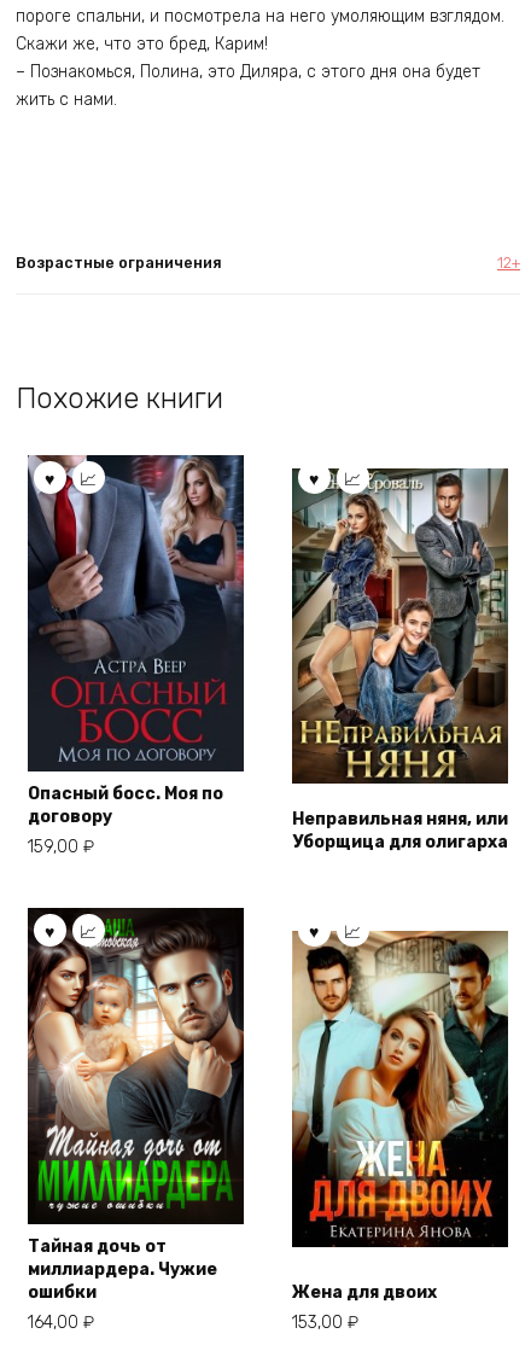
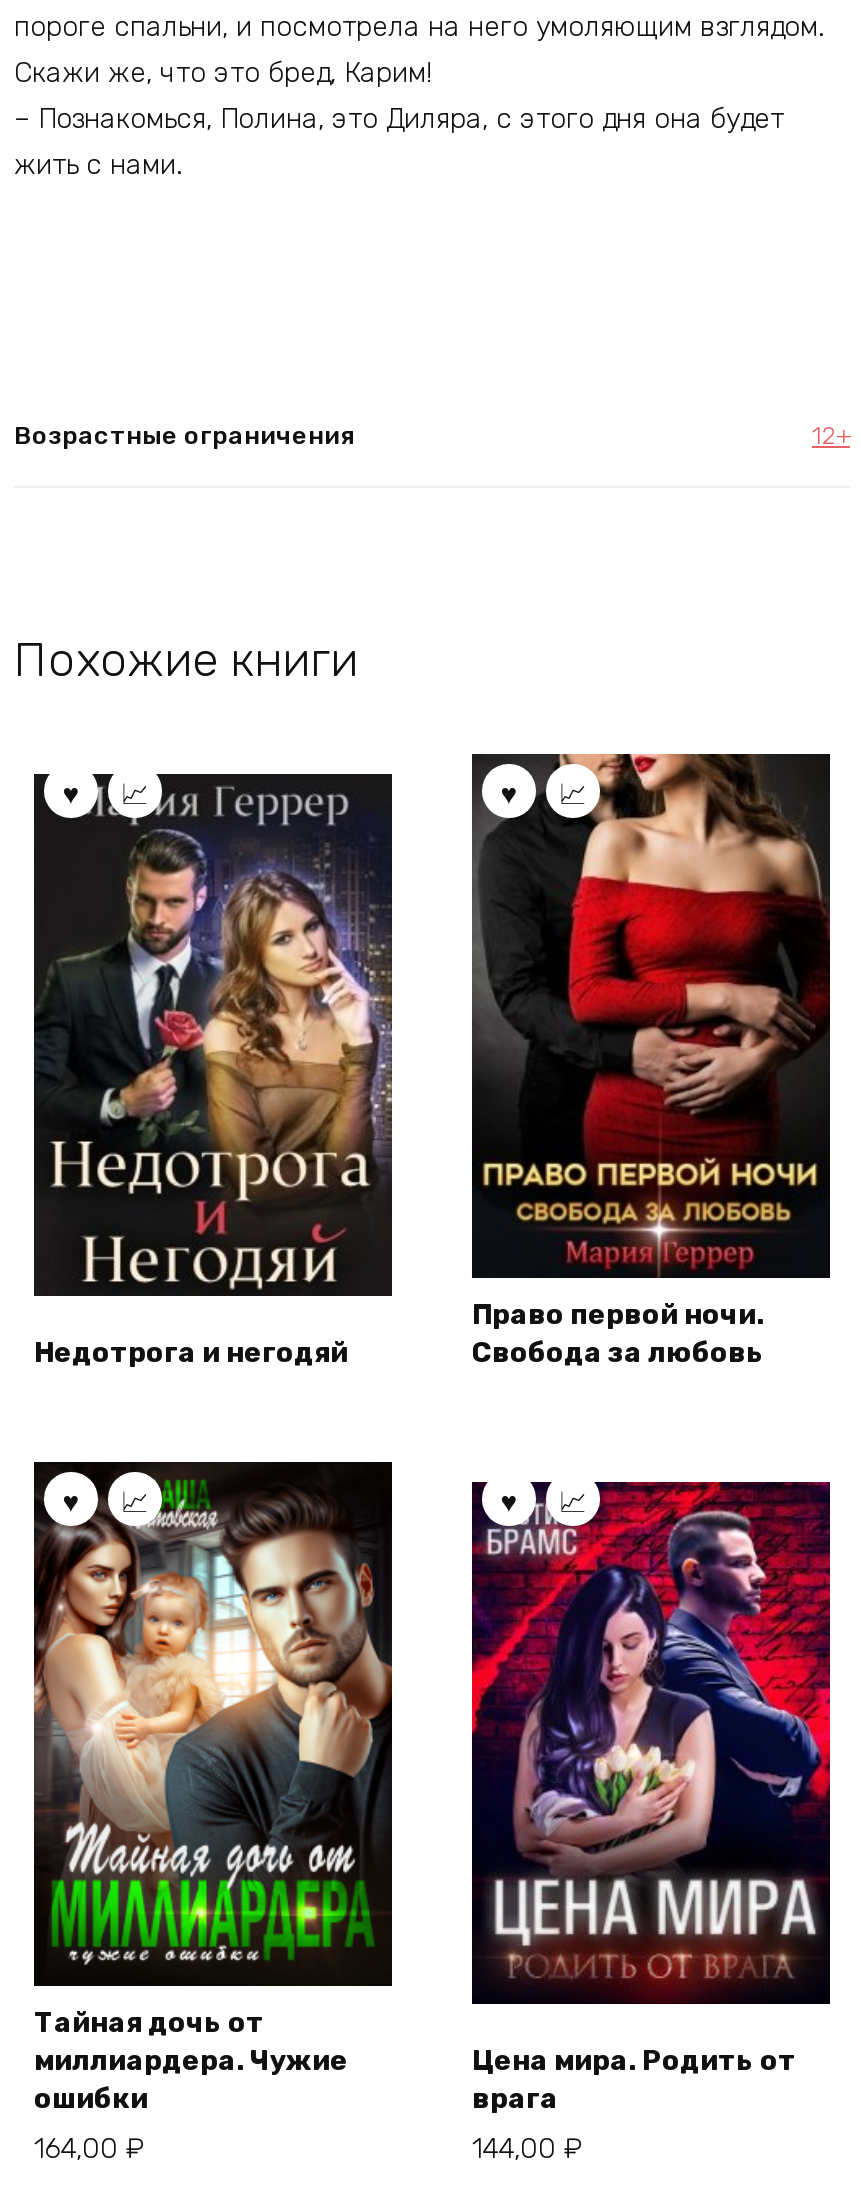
[27,454,245,782] [image] -> [36,754,394,1242] [image]
[292,467,509,853] [image] | Неправильная няня, или | Уборщица для олигарха -> [472,752,832,1371] [image] | Право первой ночи. | Свобода за любовь
[28,784,223,858] Опасный босс. Моя по | договору | 159,00 ₽ -> [34,1337,348,1371] Недотрога и негодяй
[291,920,509,1225] [image] -> [470,1480,832,2024] [image]
[292,1283,437,1303] Жена для двоих -> [472,2045,796,2117] Цена мира. Родить от | врага
[292,1313,358,1333] 153,00 ₽ -> [472,2132,582,2166] 144,00 ₽

